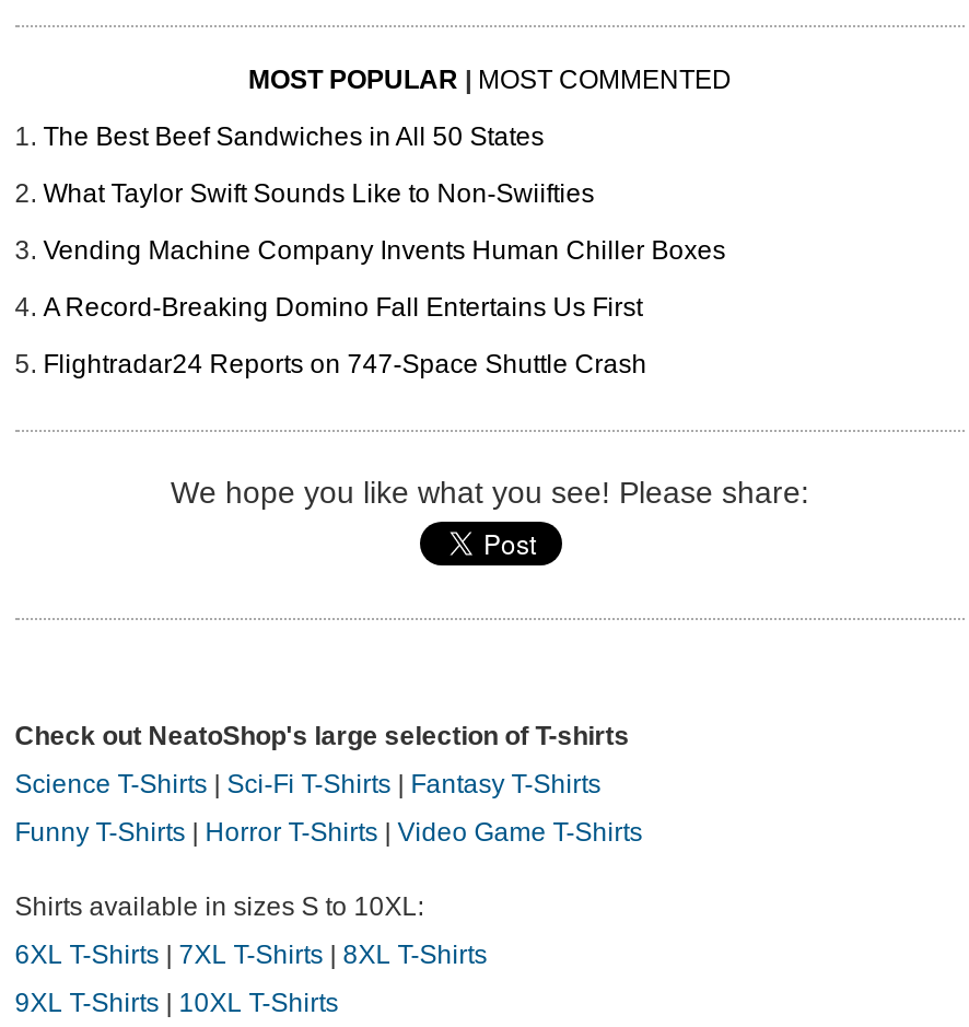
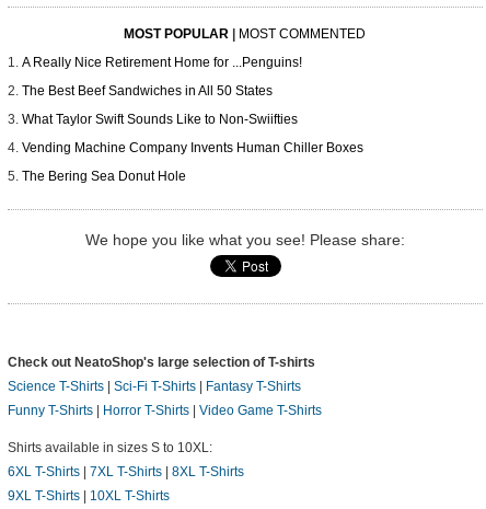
none -> [22,55,302,71] A Really Nice Retirement Home for ...Penguins!
moved [43,122,726,267] -> [22,84,363,156]: The Best Beef Sandwiches in All 50 States | What Taylor Swift Sounds Like to Non-Swiifties | Vending Machine Company Invents Human Chiller Boxes
[43,293,647,381] A Record-Breaking Domino Fall Entertains Us First | Flightradar24 Reports on 747-Space Shuttle Crash -> [22,169,186,184] The Bering Sea Donut Hole

